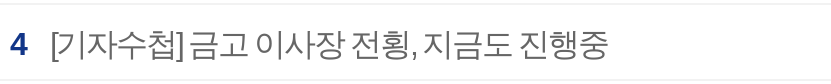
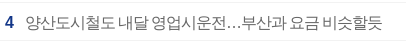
[50,27,608,61] [기자수첩] 금고 이사장 전횡, 지금도 진행중 -> [25,14,382,31] 양산도시철도 내달 영업시운전…부산과 요금 비슷할듯

